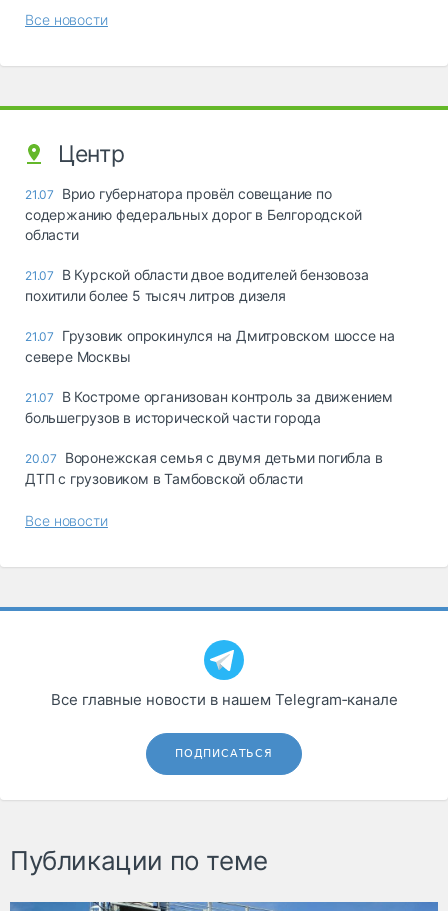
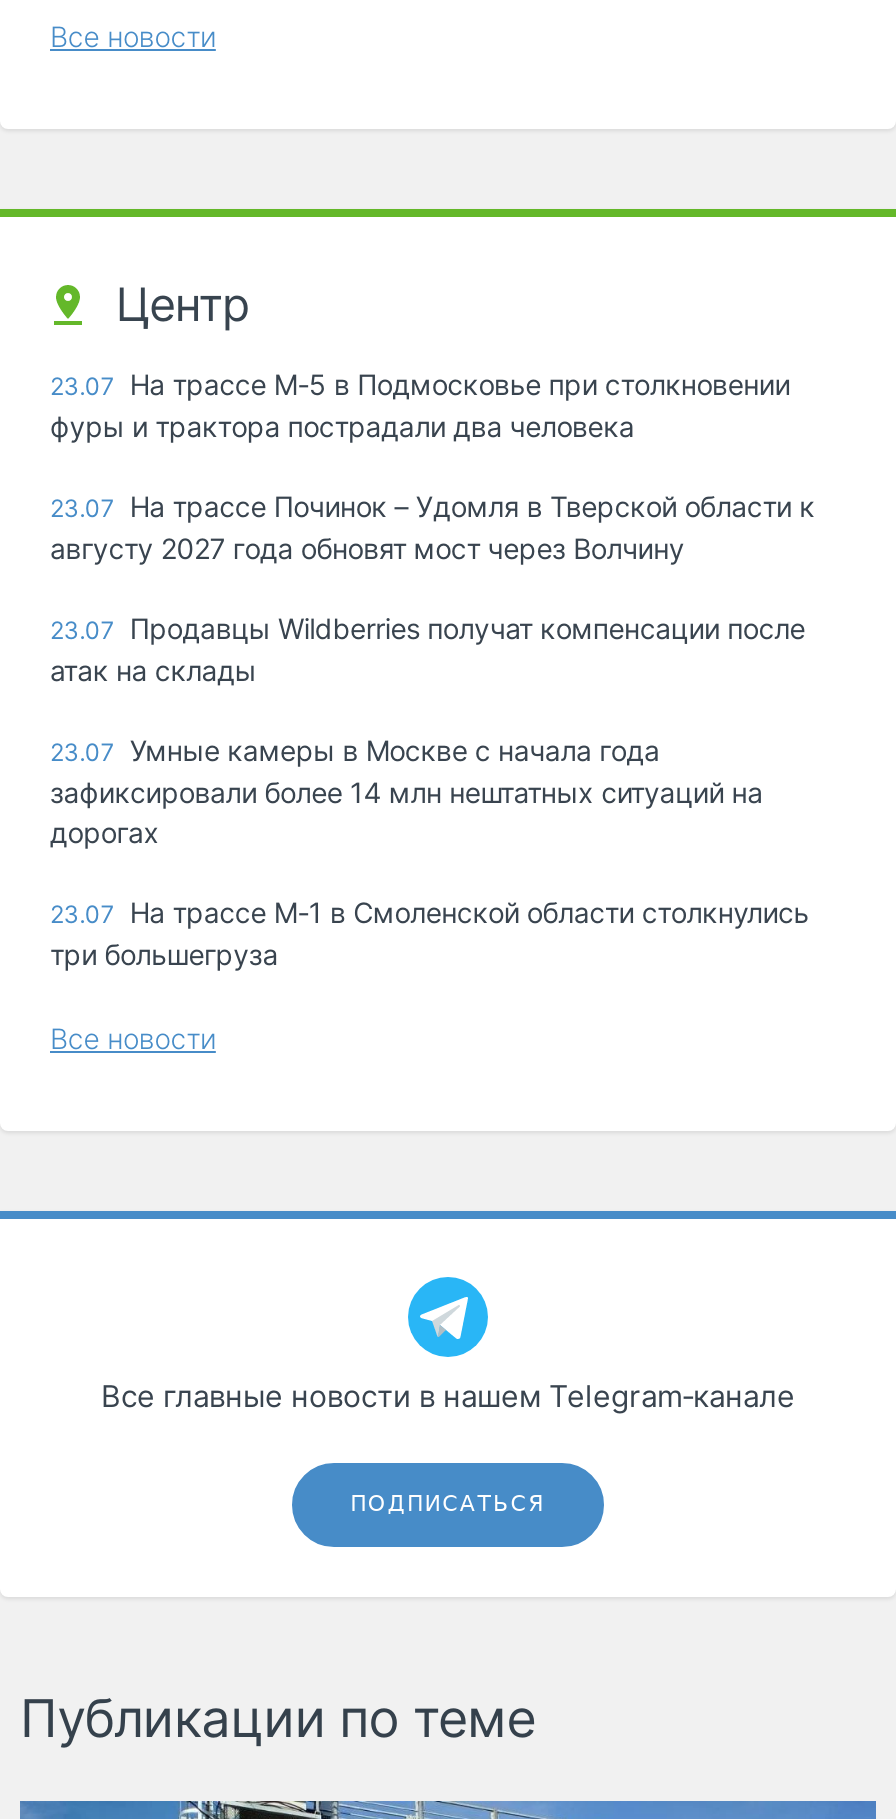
[25,185,361,243] 21.07 Врио губернатора провёл совещание по | содержанию федеральных дорог в Белгородской | области -> [50,367,790,443] 23.07 На трассе М-5 в Подмосковье при столкновении | фуры и трактора пострадали два человека
[25,266,368,304] 21.07 В Курской области двое водителей бензовоза | похитили более 5 тысяч литров дизеля -> [50,489,815,565] 23.07 На трассе Починок – Удомля в Тверской области к | августу 2027 года обновят мост через Волчину
[25,327,395,365] 21.07 Грузовик опрокинулся на Дмитровском шоссе на | севере Москвы -> [50,611,805,687] 23.07 Продавцы Wildberries получат компенсации после | атак на склады
[25,388,393,426] 21.07 В Костроме организован контроль за движением | большегрузов в исторической части города -> [50,733,763,849] 23.07 Умные камеры в Москве с начала года | зафиксировали более 14 млн нештатных ситуаций на | дорогах
[25,449,382,487] 20.07 Воронежская семья с двумя детьми погибла в | ДТП с грузовиком в Тамбовской области -> [50,895,809,971] 23.07 На трассе М-1 в Смоленской области столкнулись | три большегруза

